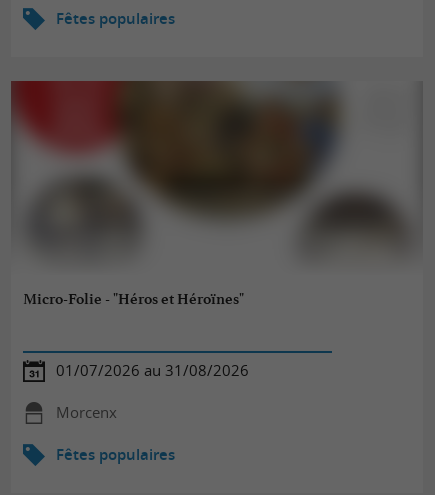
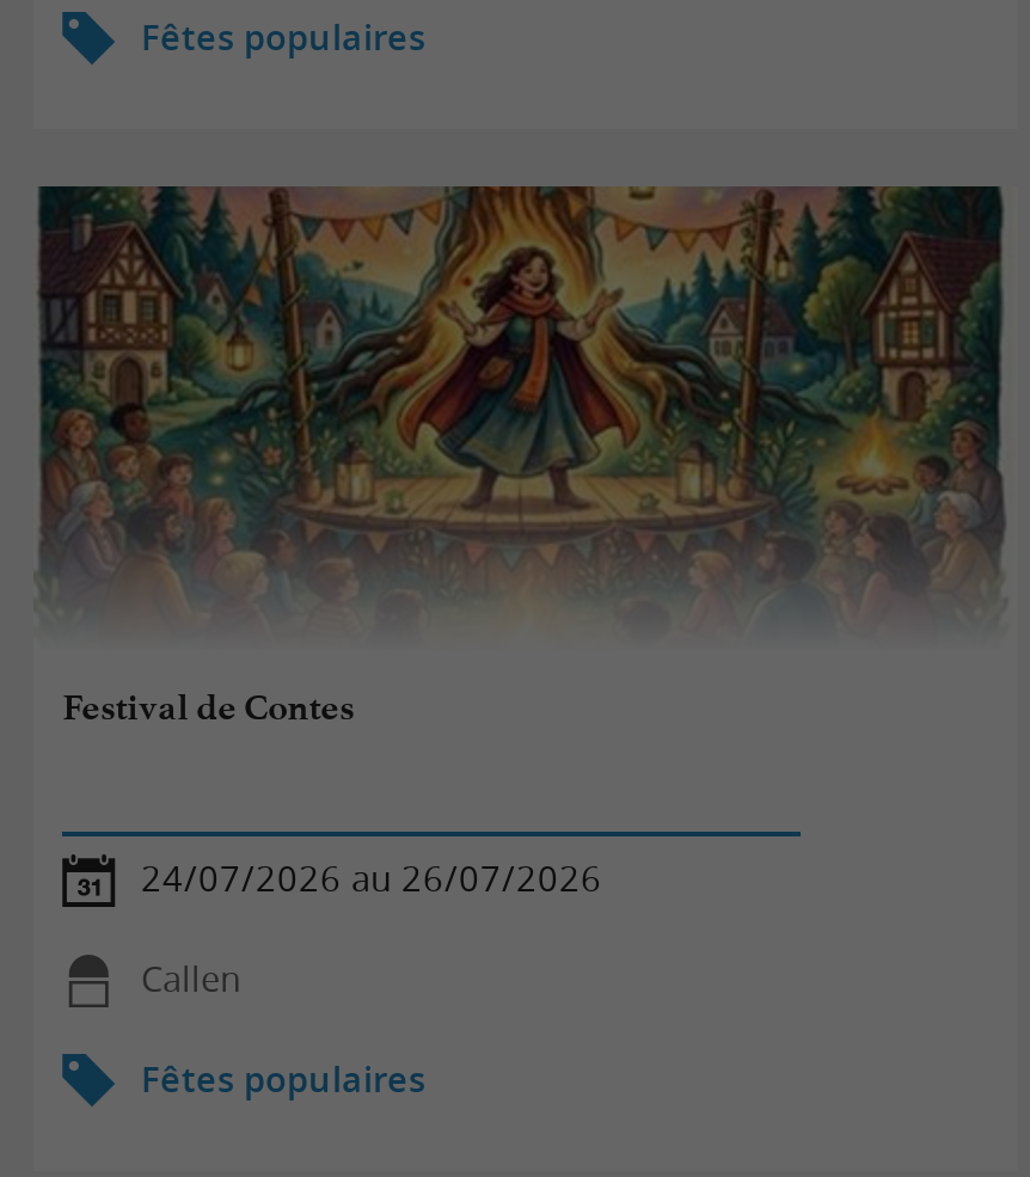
[10,80,423,308] [image] | Micro-Folie - "Héros et Héroïnes" -> [33,184,1016,729] [image] | Festival de Contes
[56,361,249,380] 01/07/2026 au 31/08/2026 -> [141,855,602,901] 24/07/2026 au 26/07/2026
[56,403,117,422] Morcenx -> [141,956,241,1001] Callen

